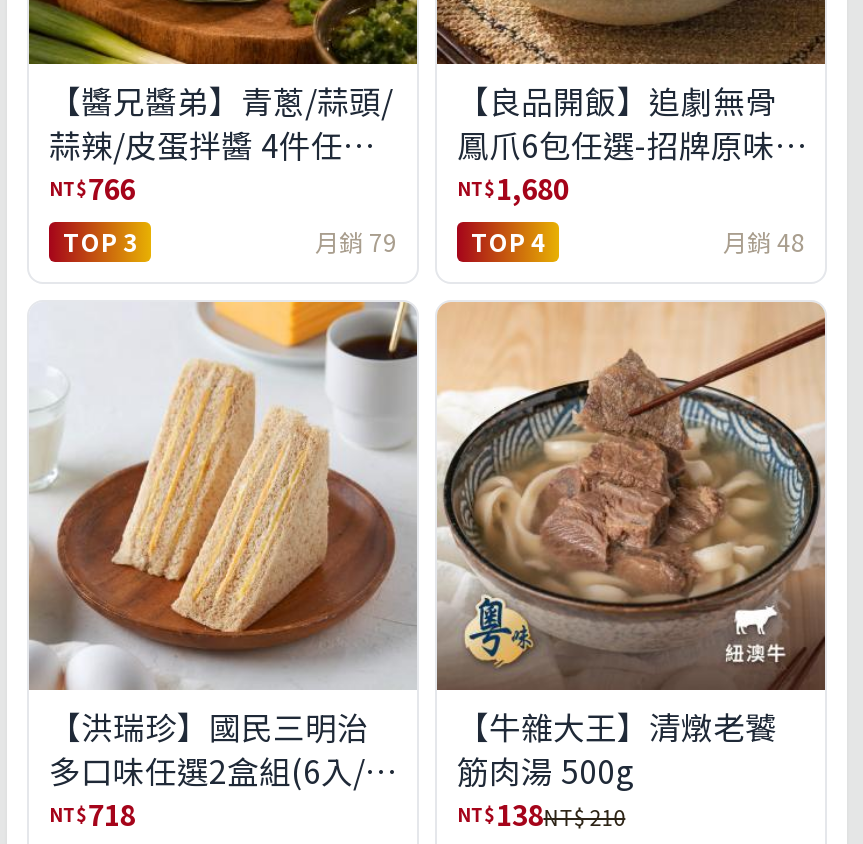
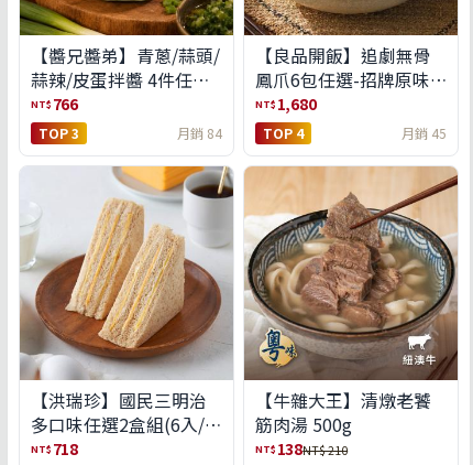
[315,224,397,258] 月銷 79 -> [177,123,222,142] 月銷 84
[723,224,805,258] 月銷 48 -> [402,123,447,142] 月銷 45

